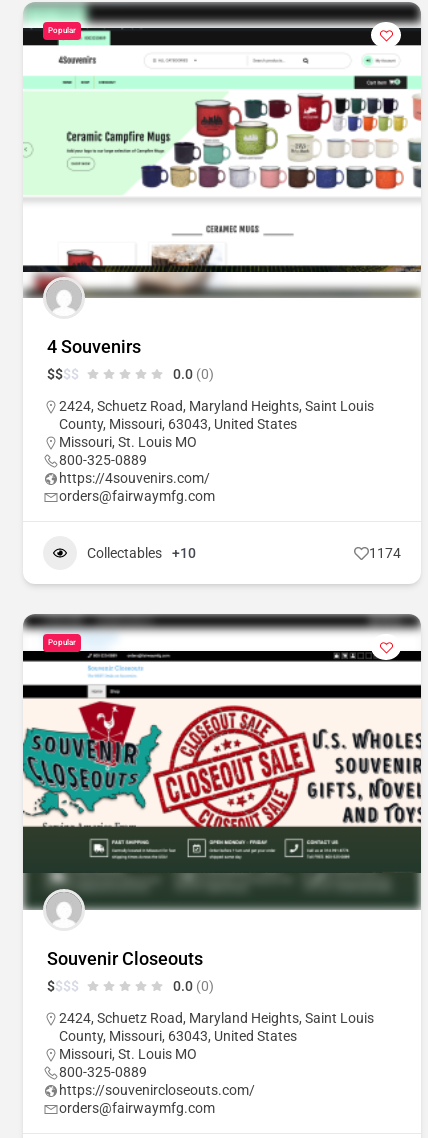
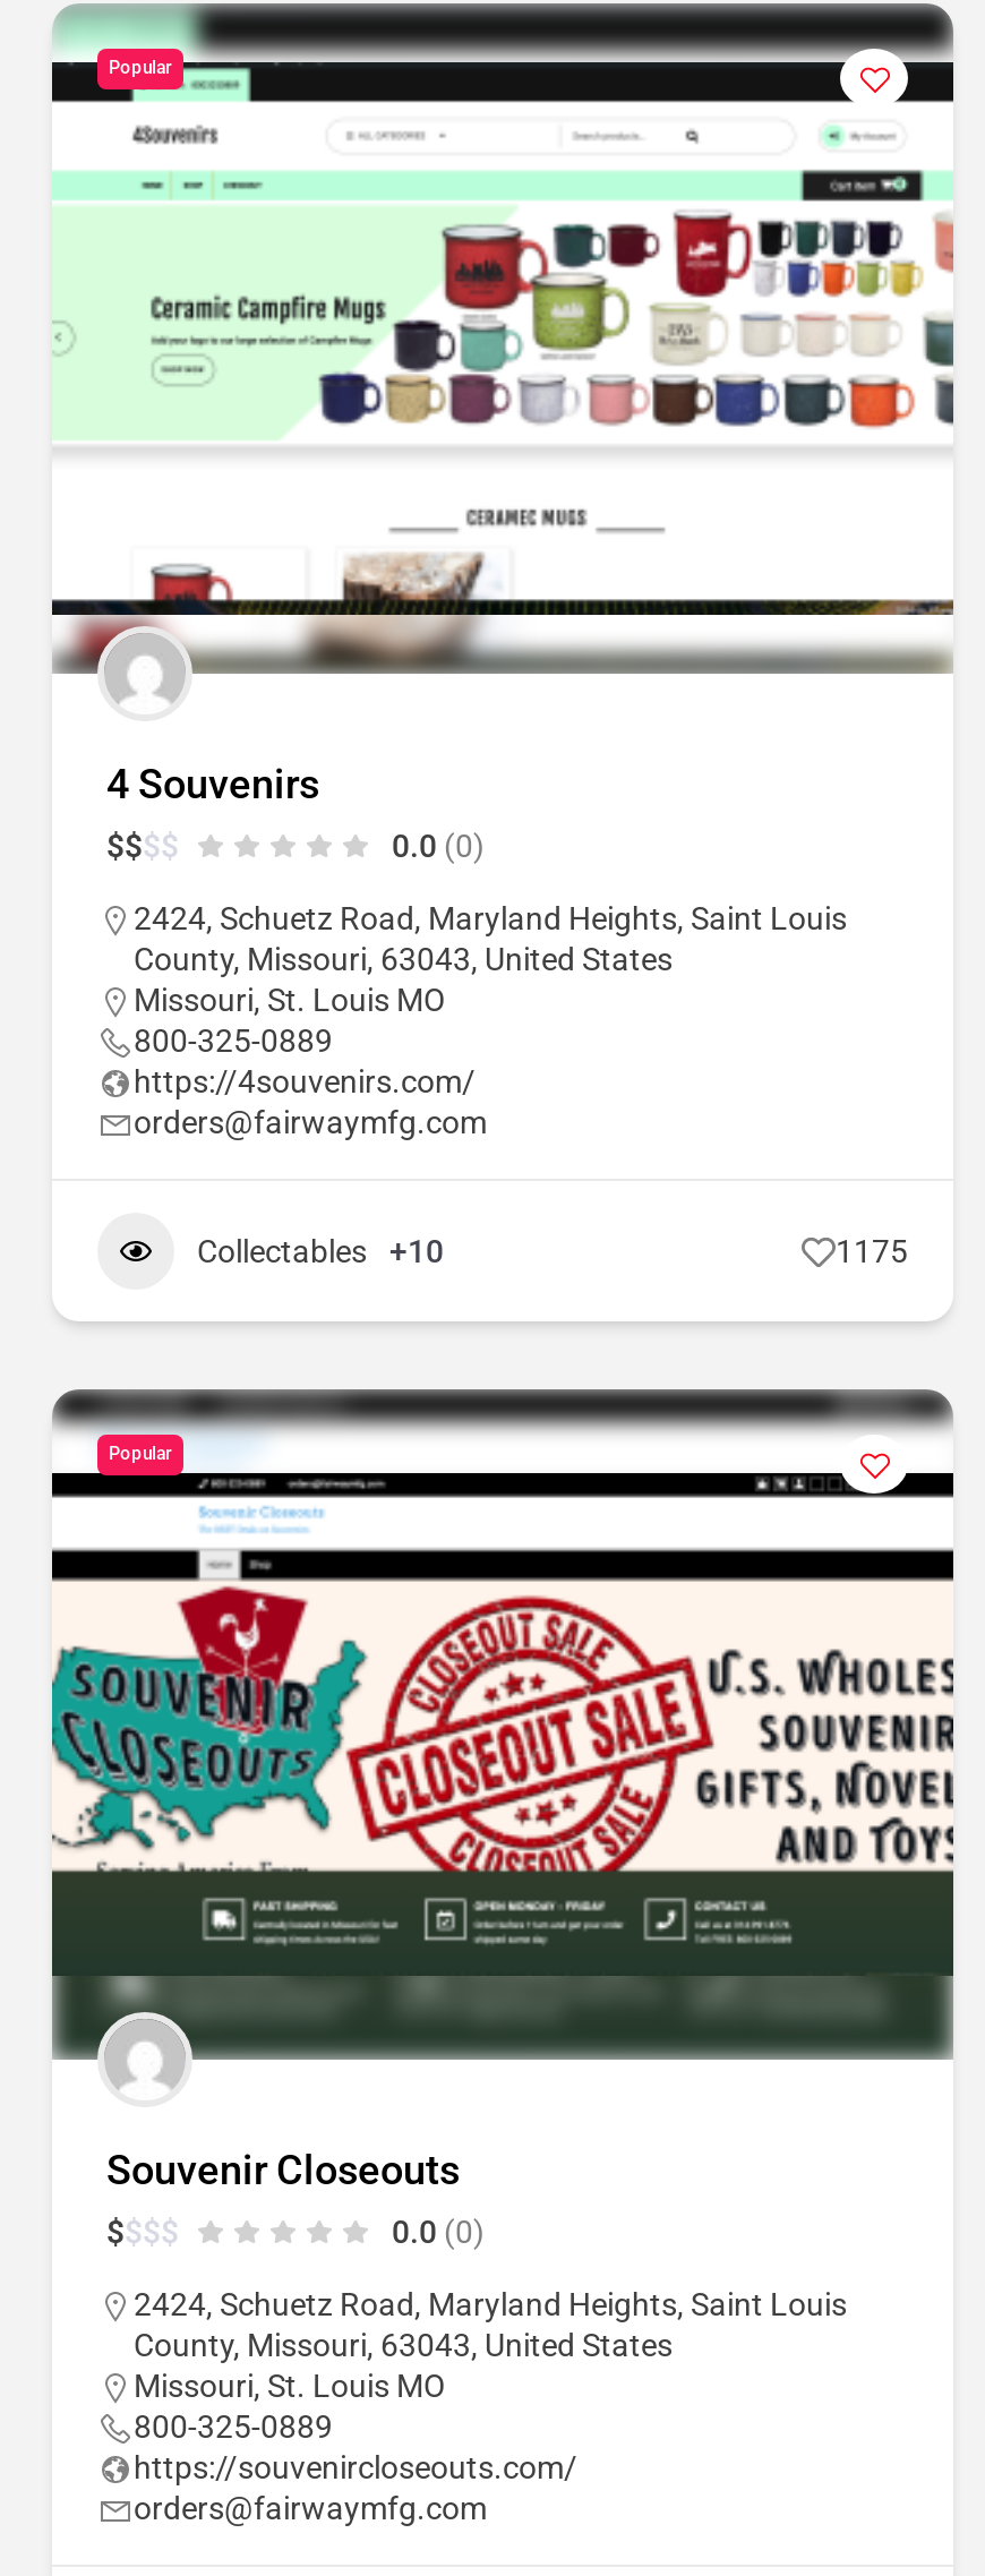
[369,545,401,561] 1174 -> [836,1233,908,1270] 1175

